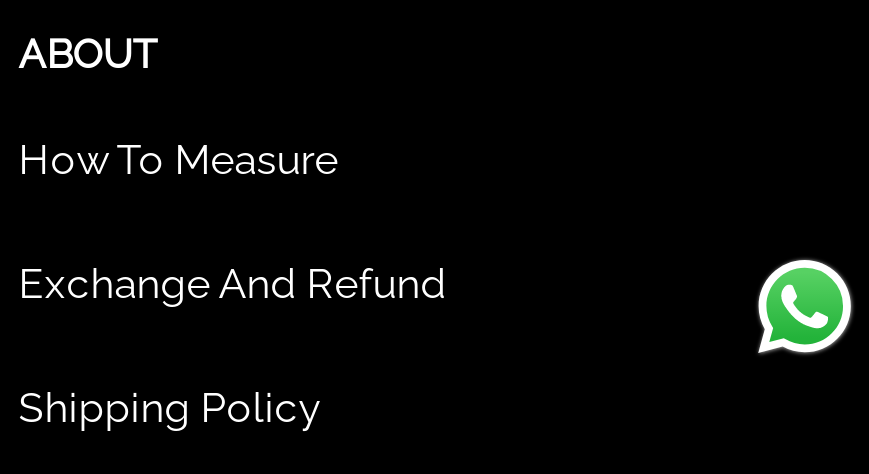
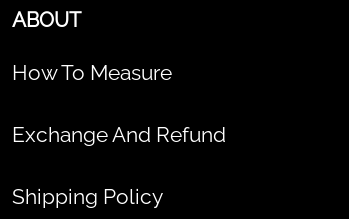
[756,256,854,356] [image] -> none

